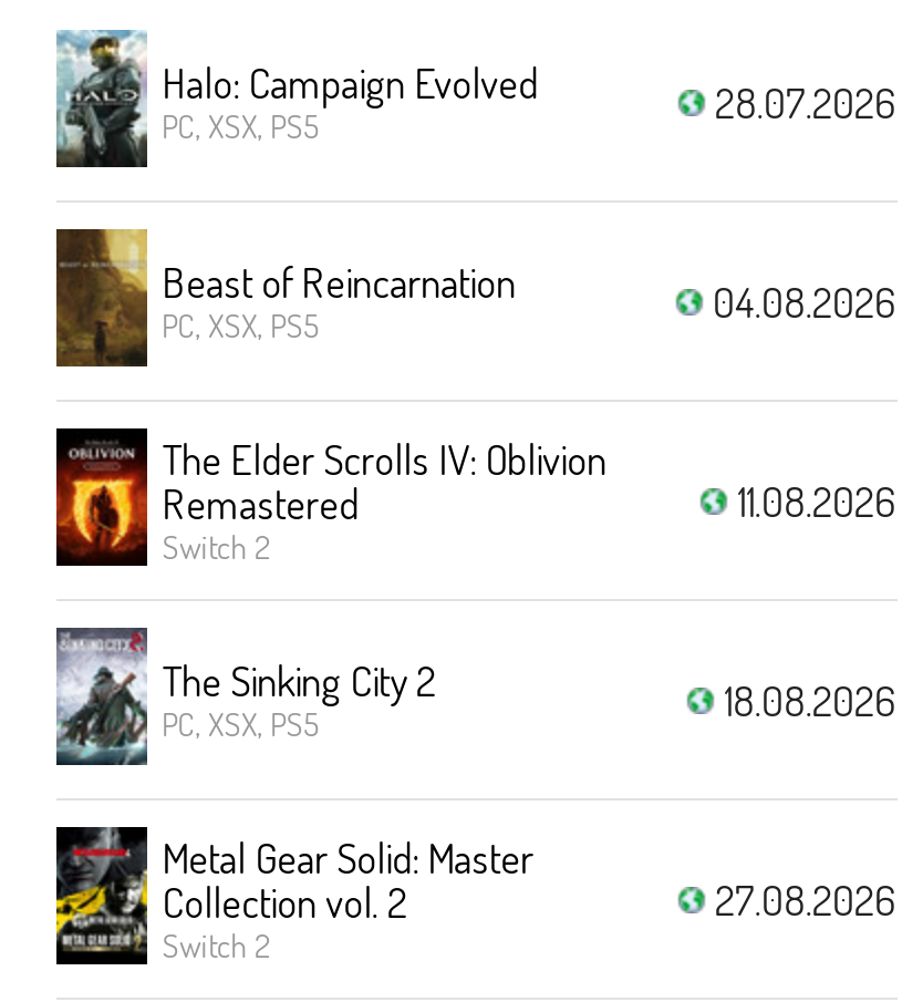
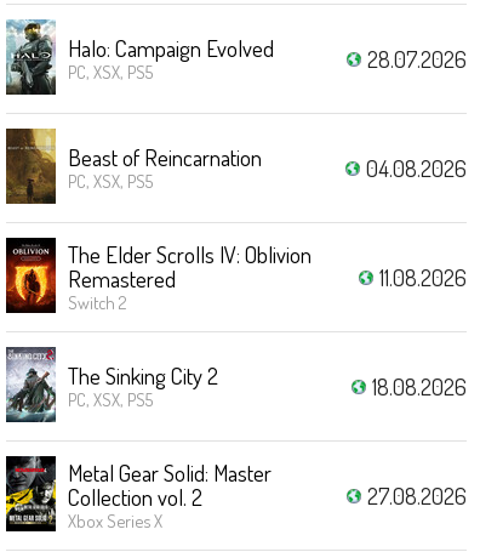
[162,925,270,965] Switch 2 -> [67,510,162,532] Xbox Series X

